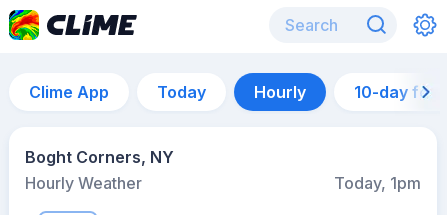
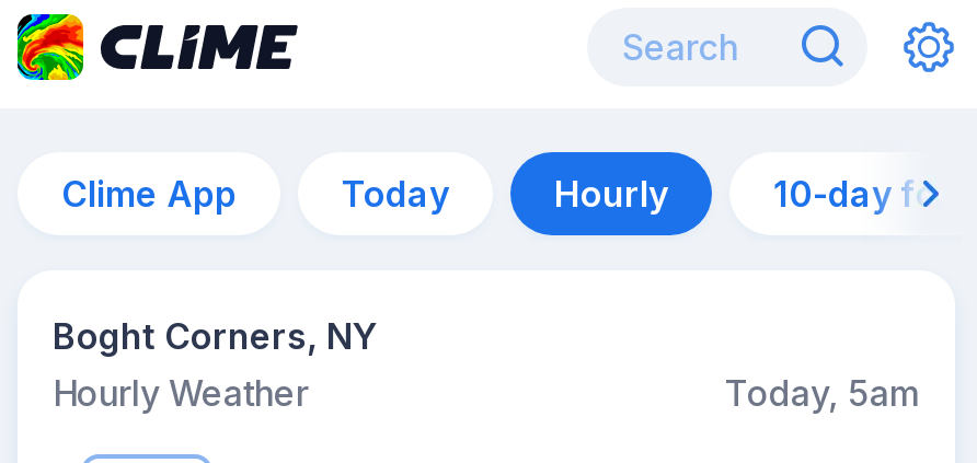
[334,173,421,193] Today, 1pm -> [725,371,920,415] Today, 5am

